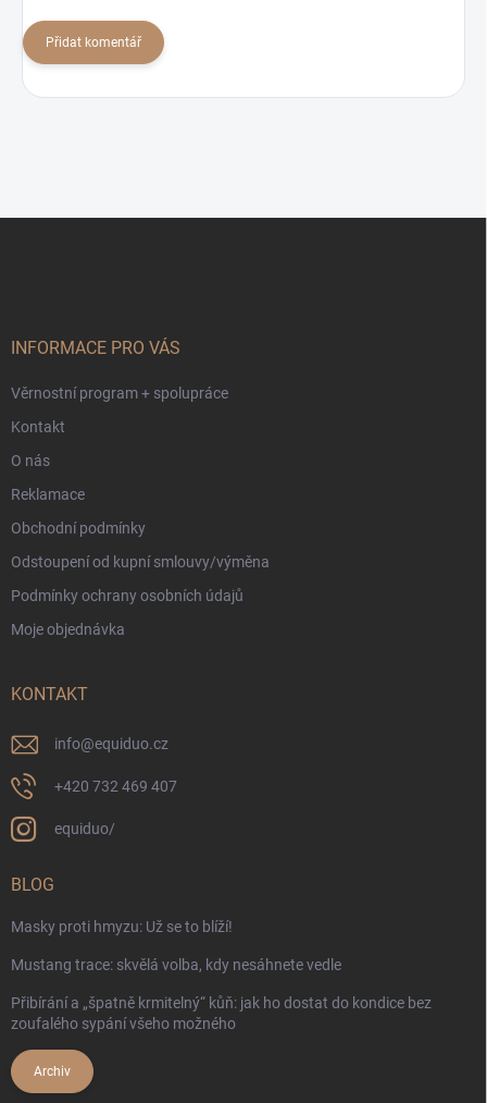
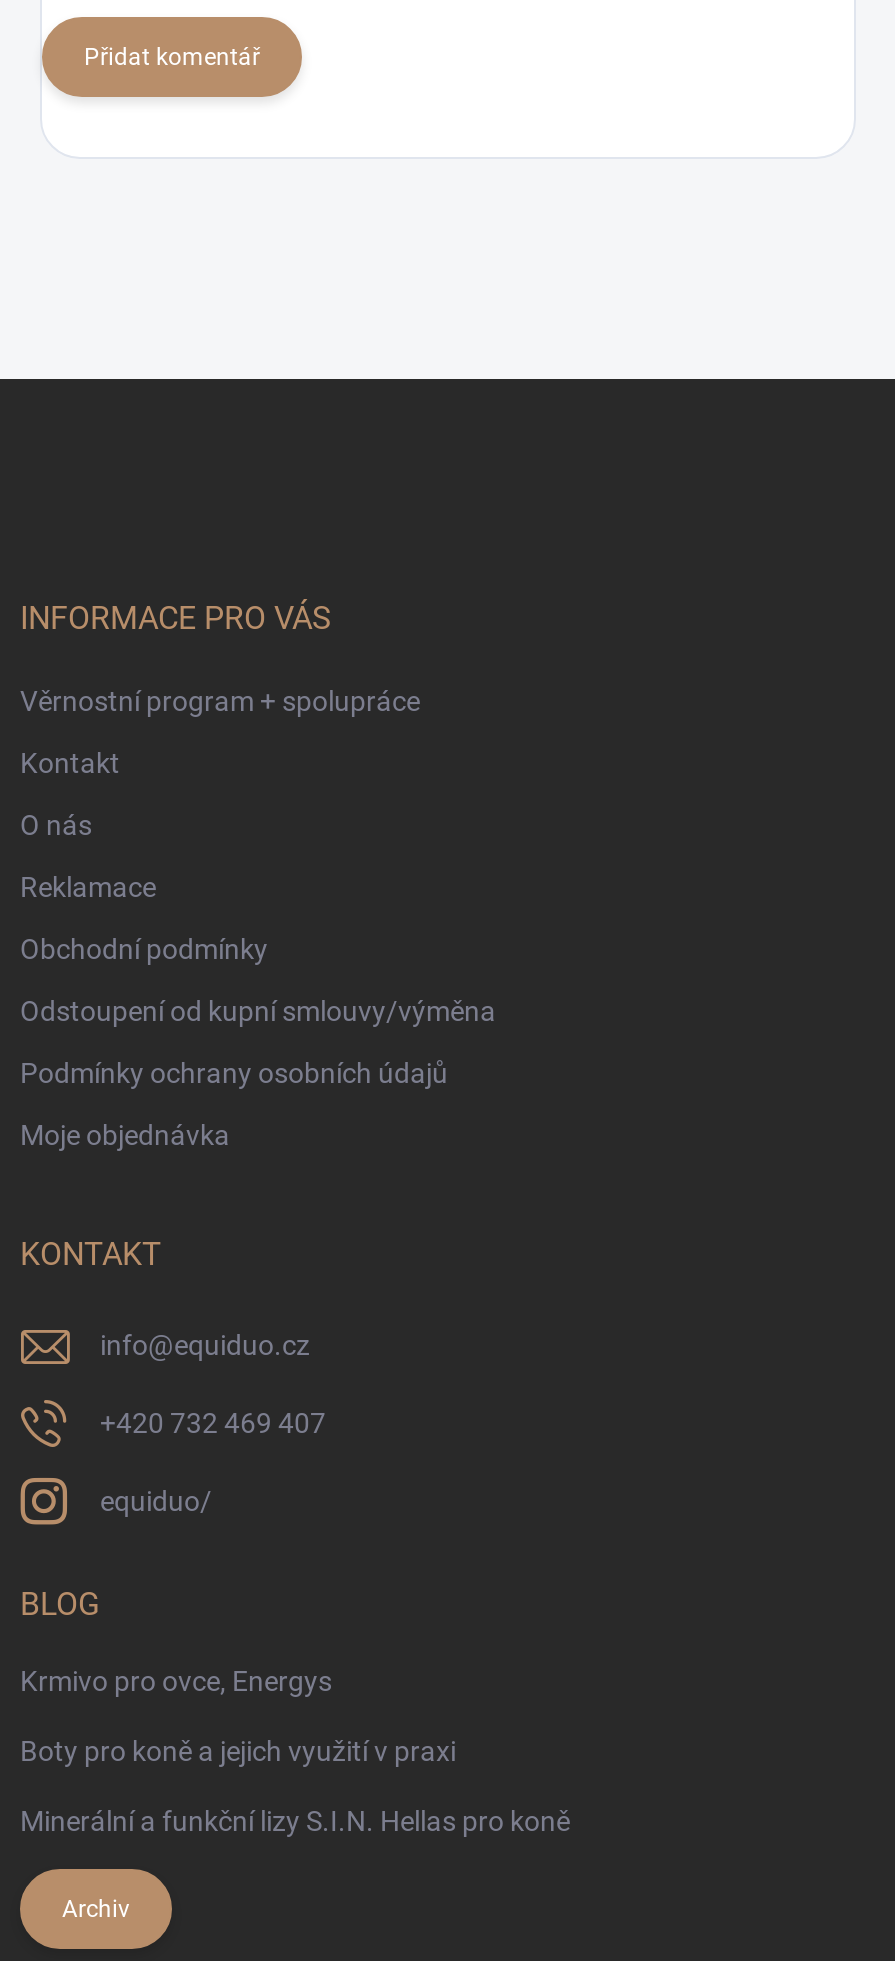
[11,918,233,935] Masky proti hmyzu: Už se to blíží! -> [20,1665,332,1697] Krmivo pro ovce, Energys
[11,956,341,973] Mustang trace: skvělá volba, kdy nesáhnete vedle -> [20,1735,456,1767] Boty pro koně a jejich využití v praxi
[11,994,432,1032] Přibírání a „špatně krmitelný“ kůň: jak ho dostat do kondice bez | zoufalého sypání všeho možného -> [20,1805,570,1837] Minerální a funkční lizy S.I.N. Hellas pro koně

